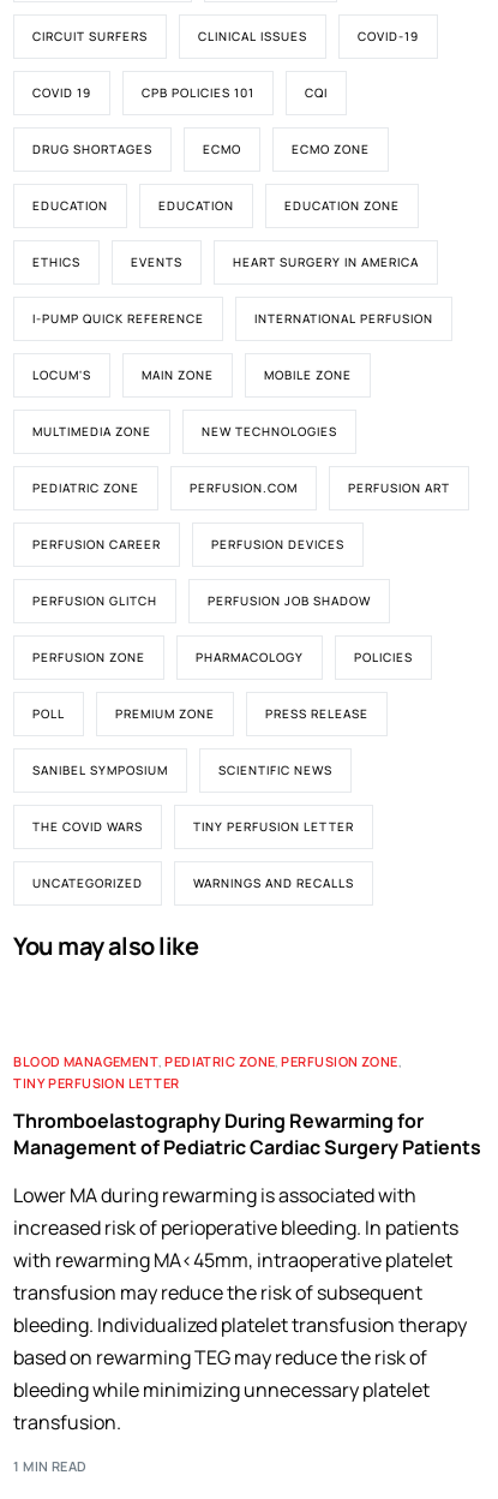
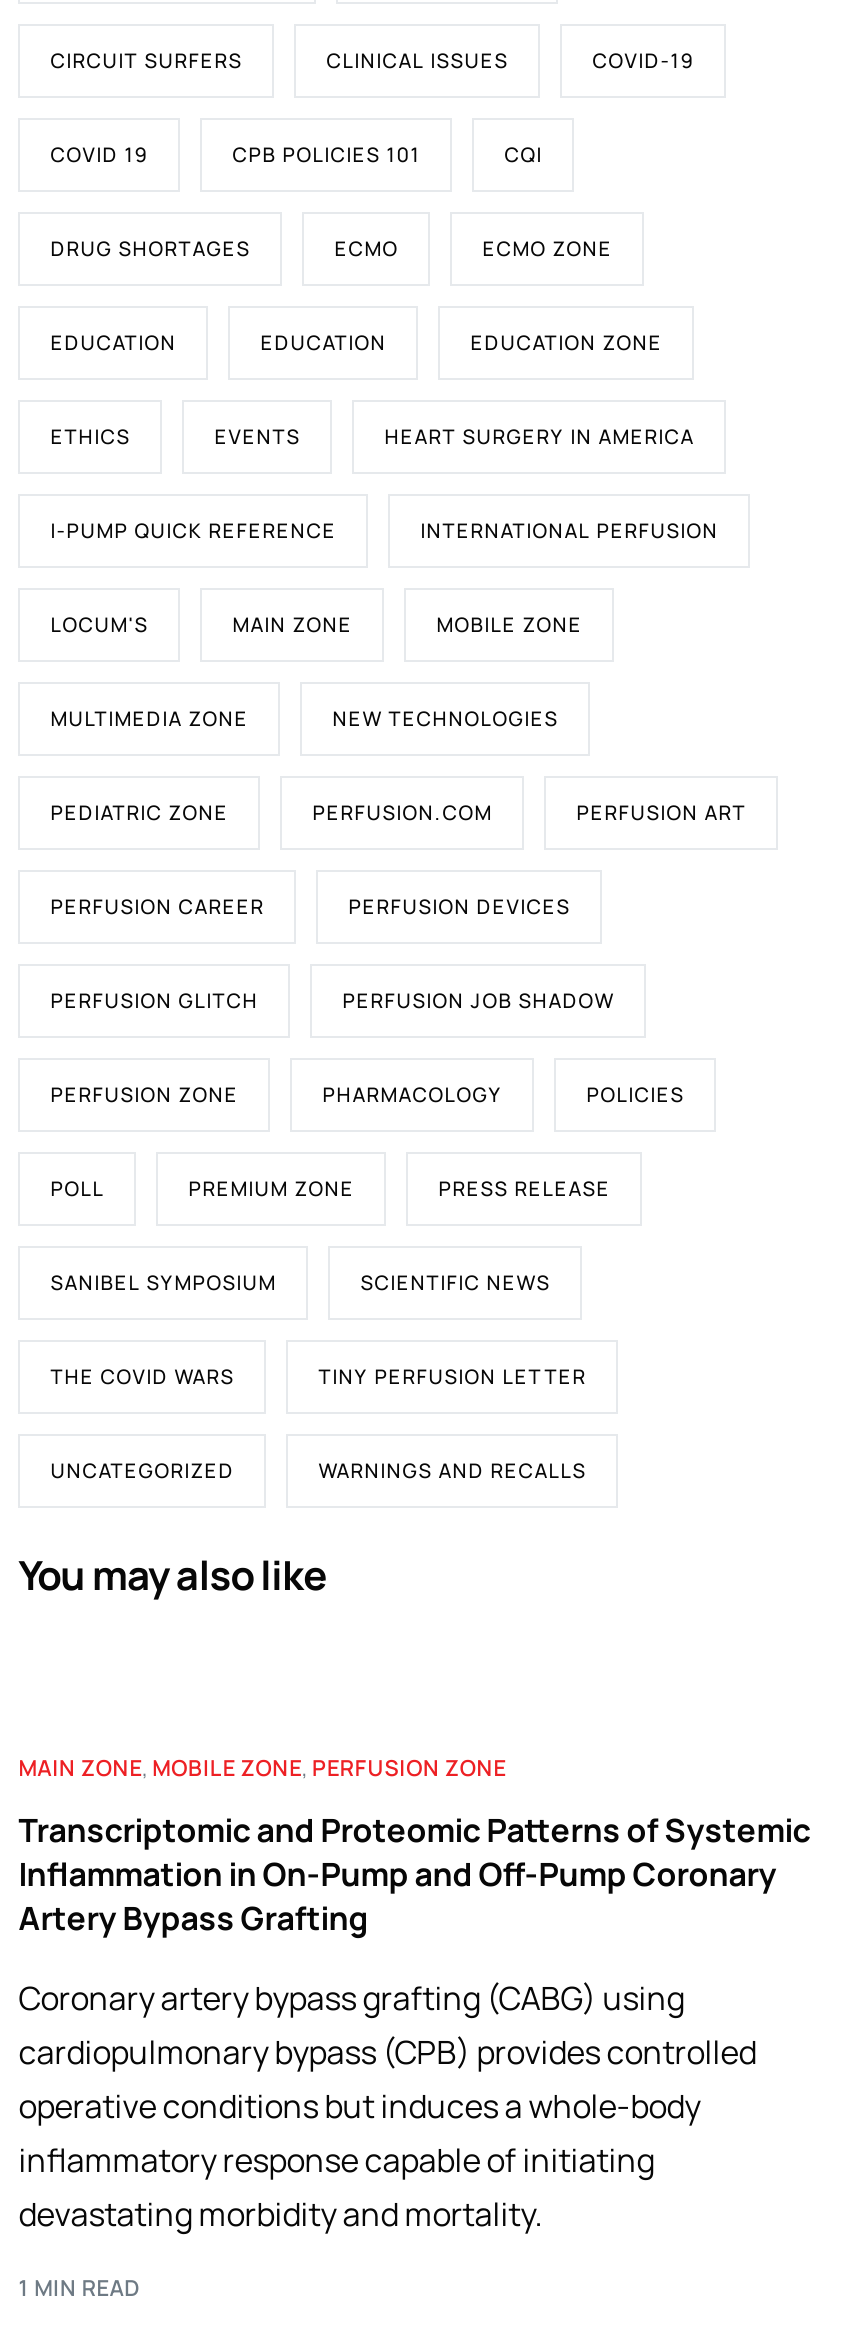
[13,1052,402,1092] BLOOD MANAGEMENT, PEDIATRIC ZONE, PERFUSION ZONE, | TINY PERFUSION LETTER -> [18,1752,506,1782] MAIN ZONE, MOBILE ZONE, PERFUSION ZONE
[13,1107,481,1160] Thromboelastography During Rewarming for | Management of Pediatric Cardiac Surgery Patients -> [18,1808,810,1940] Transcriptomic and Proteomic Patterns of Systemic | Inflammation in On-Pump and Off-Pump Coronary | Artery Bypass Grafting
[13,1182,467,1435] Lower MA during rewarming is associated with | increased risk of perioperative bleeding. In patients | with rewarming MA<45mm, intraoperative platelet | transfusion may reduce the risk of subsequent | bleeding. Individualized platelet transfusion therapy | based on rewarming TEG may reduce the risk of | bleeding while minimizing unnecessary platelet | transfusion. -> [18,1976,756,2236] Coronary artery bypass grafting (CABG) using | cardiopulmonary bypass (CPB) provides controlled | operative conditions but induces a whole-body | inflammatory response capable of initiating | devastating morbidity and mortality.

